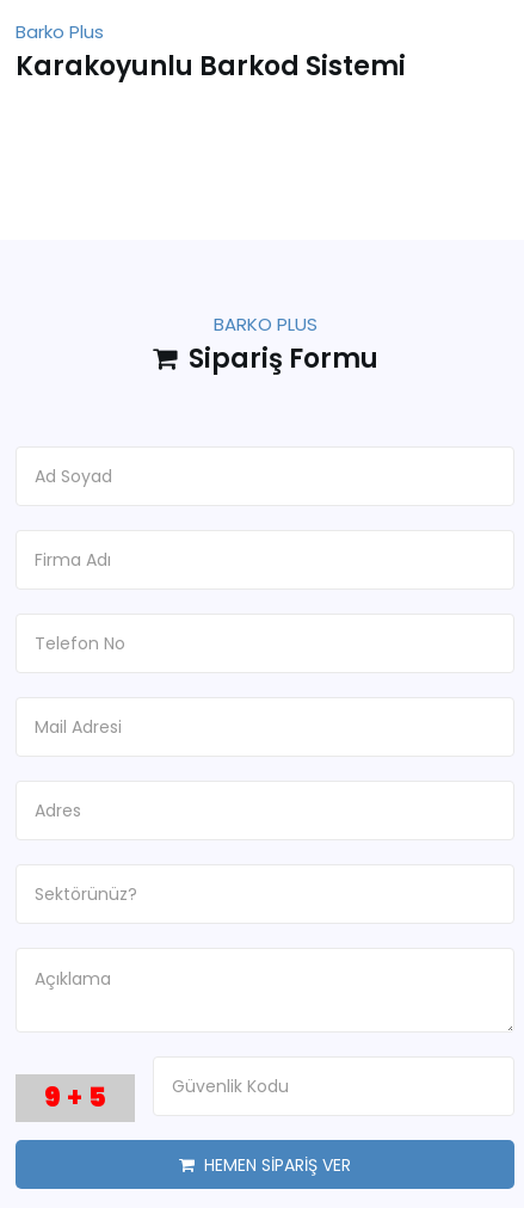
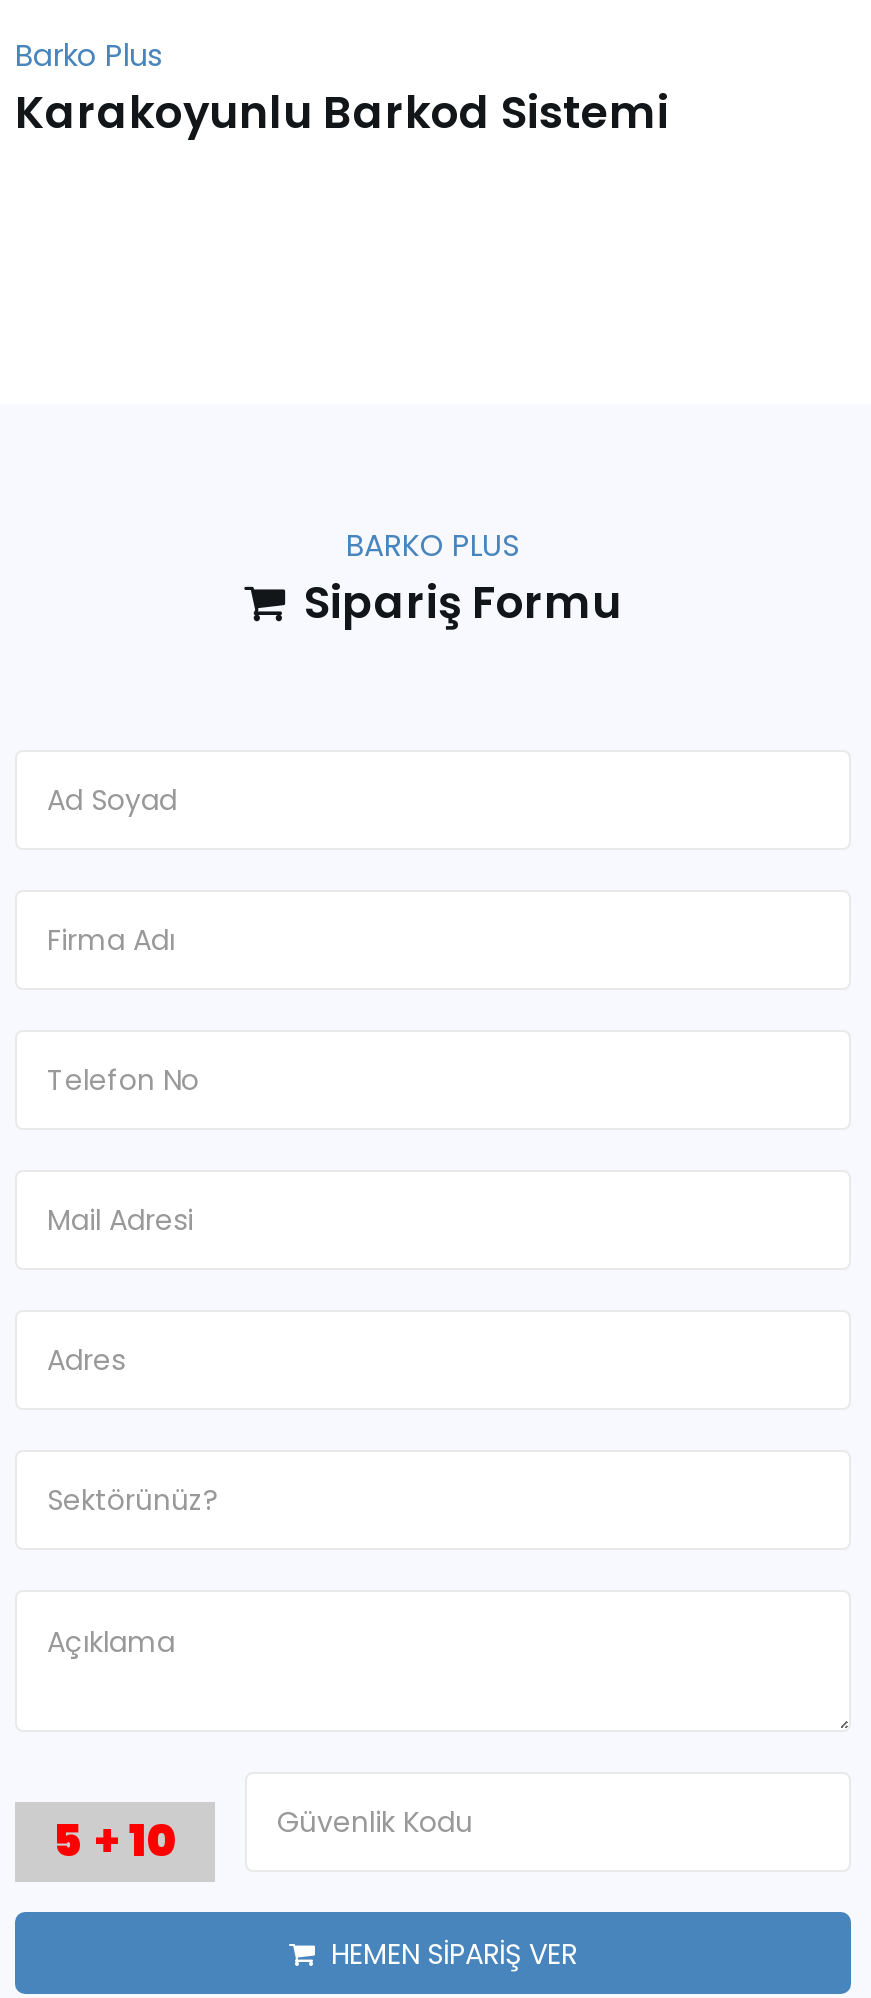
[44,1079,106,1116] 9 + 5 -> [53,1810,177,1872] 5 + 10

